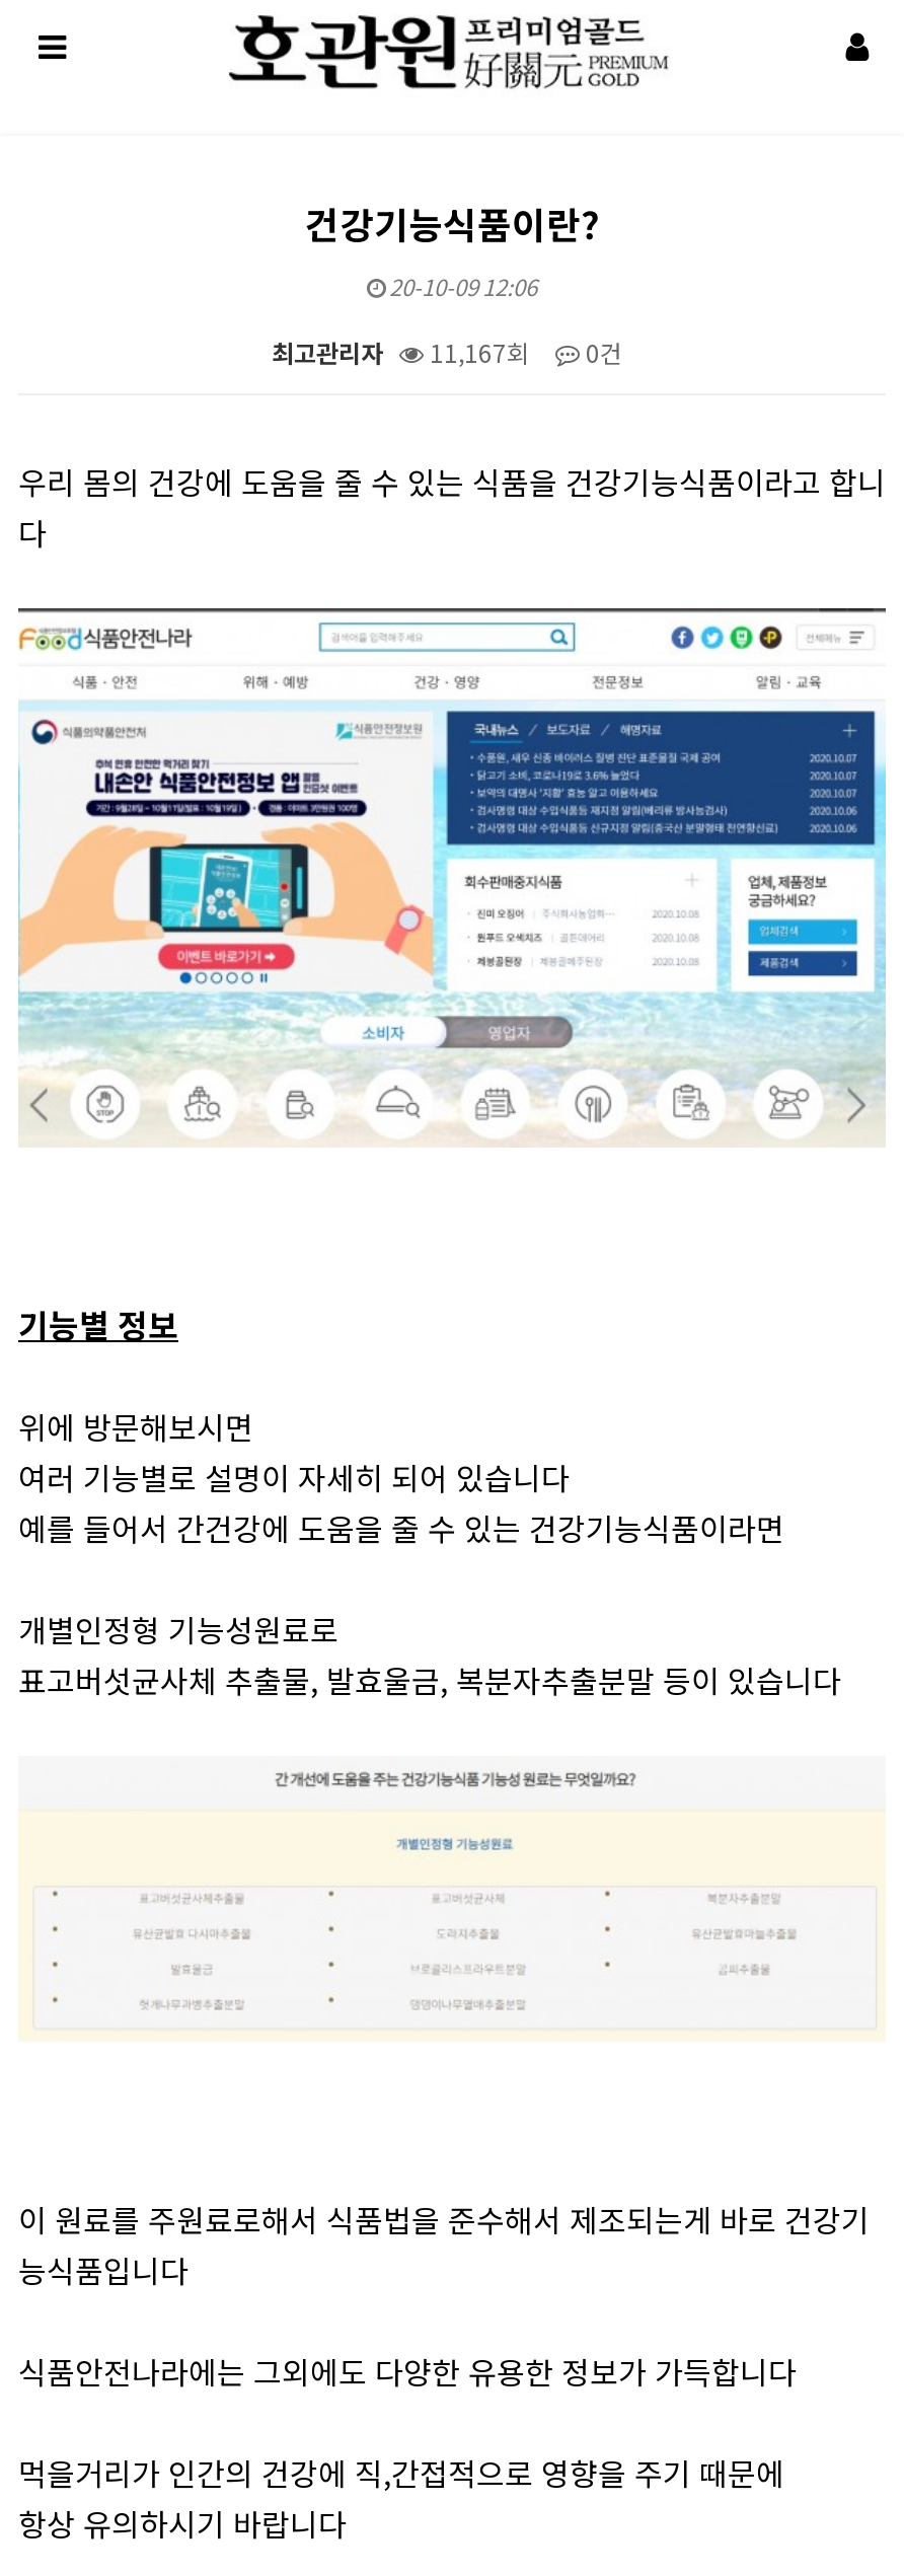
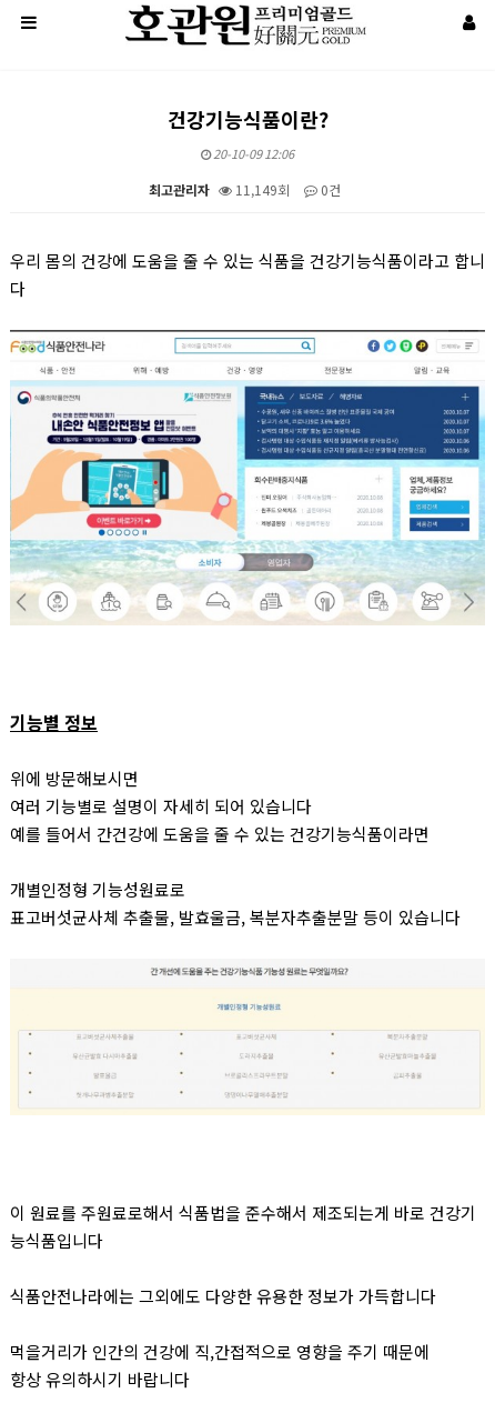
[272,335,622,369] 최고관리자 11,167회 0건 -> [149,180,341,199] 최고관리자 11,149회 0건

